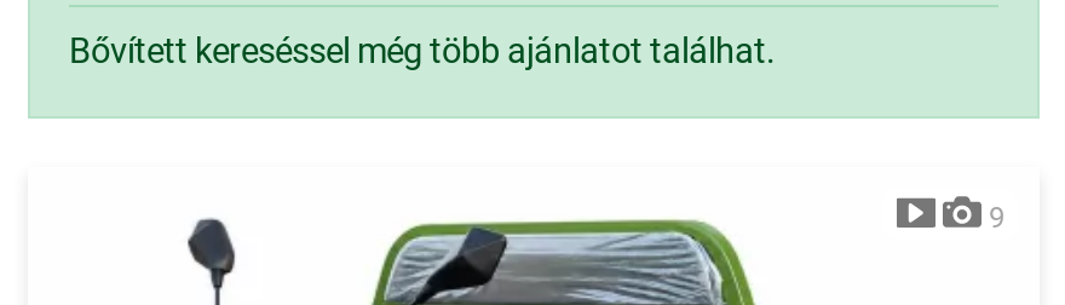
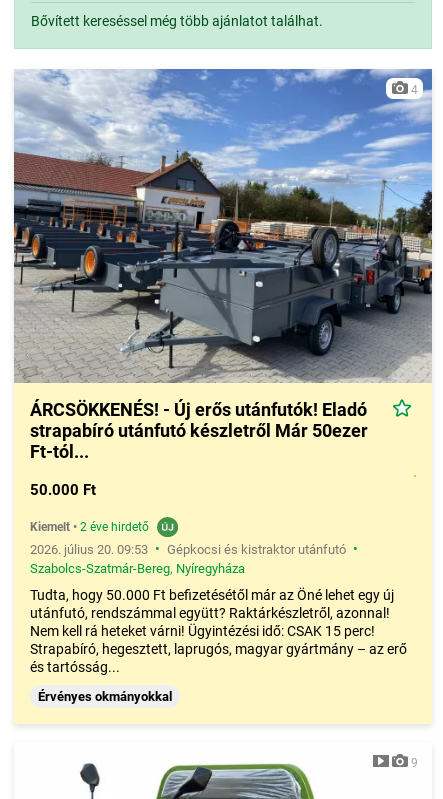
none -> [13,68,433,725] [image] | 4
none -> [30,399,407,704] ÁRCSÖKKENÉS! - Új erős utánfutók! Eladó | strapabíró utánfutó készletről Már 50ezer | Ft-tól... | 50.000 Ft | Kiemelt • 2 éve hirdető | 2026. július 20. 09:53 • Gépkocsi és kistraktor utánfutó • | Szabolcs-Szatmár-Bereg, Nyíregyháza | Tudta, hogy 50.000 Ft befizetésétől már az Öné lehet egy új | utánfutó, rendszámmal együtt? Raktárkészletről, azonnal! | Nem kell rá heteket várni! Ügyintézési idő: CSAK 15 perc! | Strapabíró, hegesztett, laprugós, magyar gyártmány – az erő | és tartósság... | Érvényes okmányokkal

